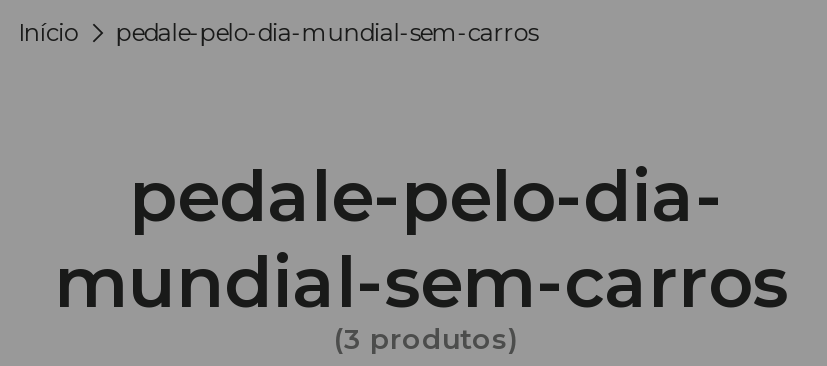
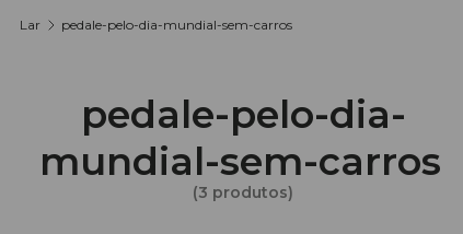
[18,17,78,47] Início -> [20,16,40,33] Lar

